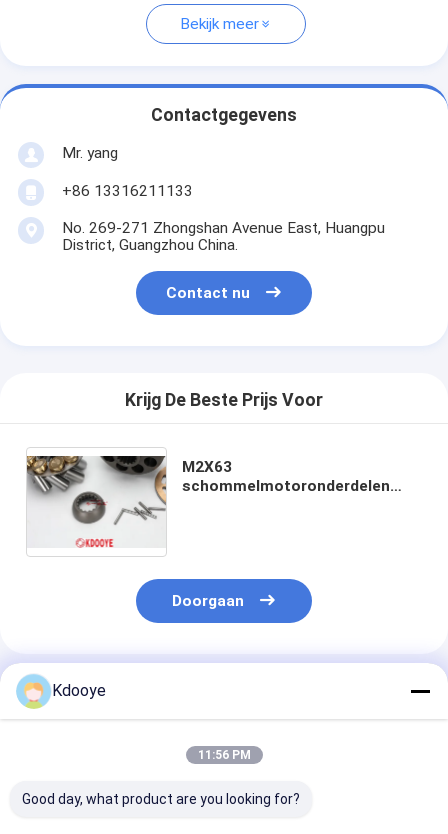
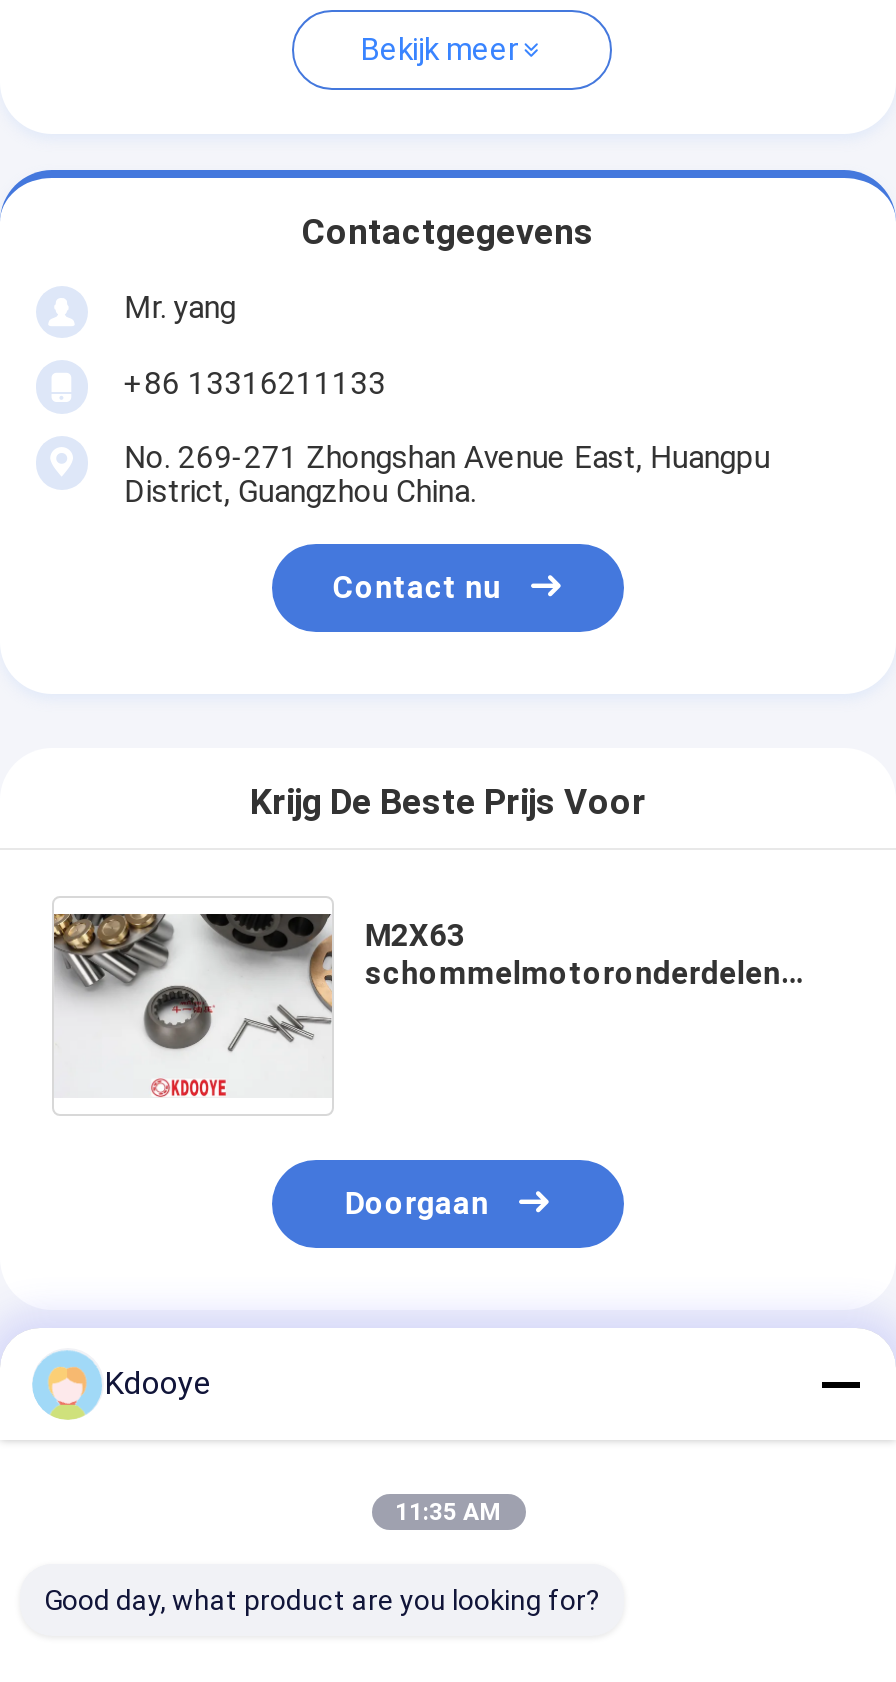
[197,748,250,762] 11:56 PM -> [395,1498,501,1526] 11:35 AM

